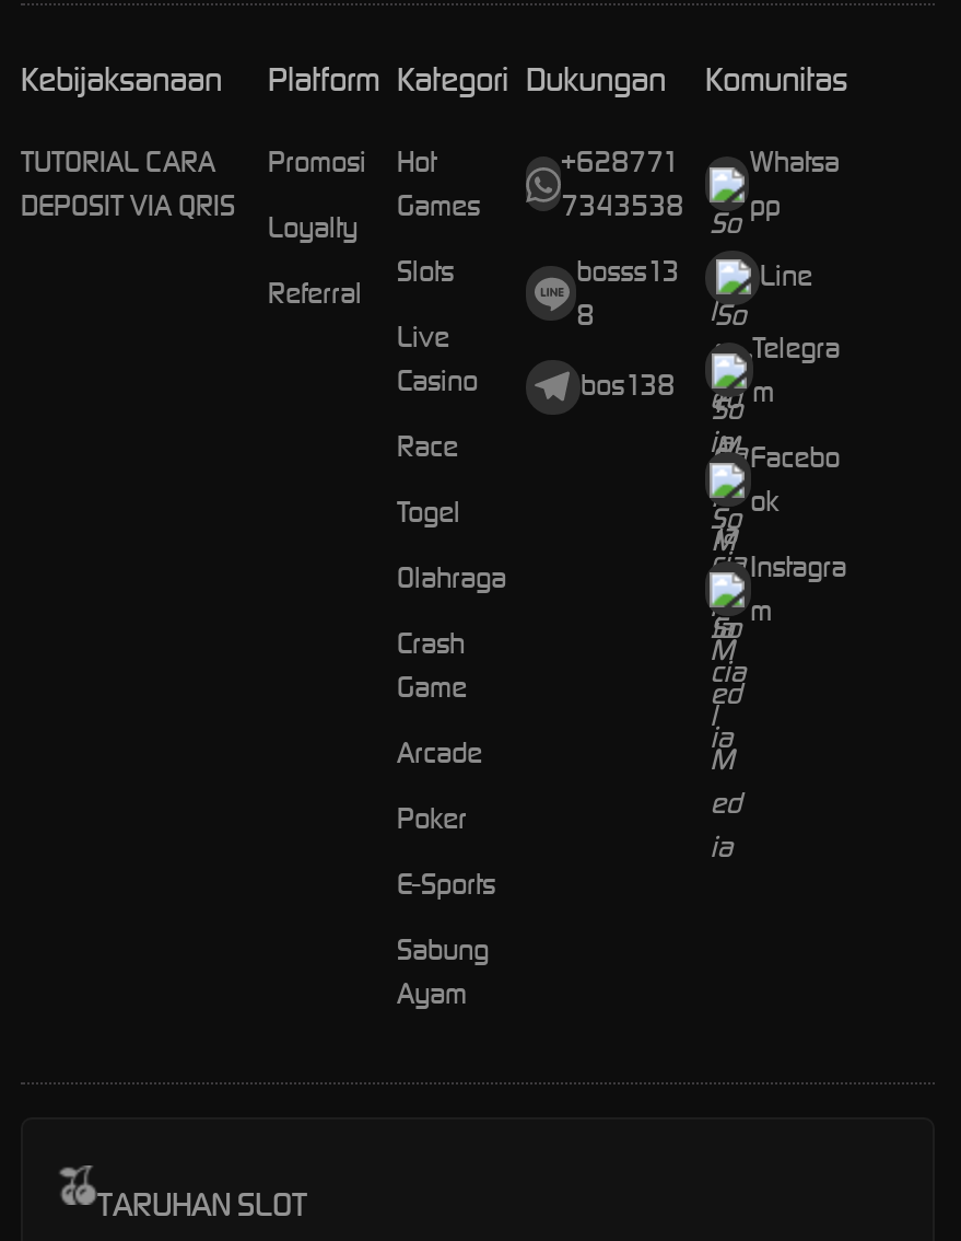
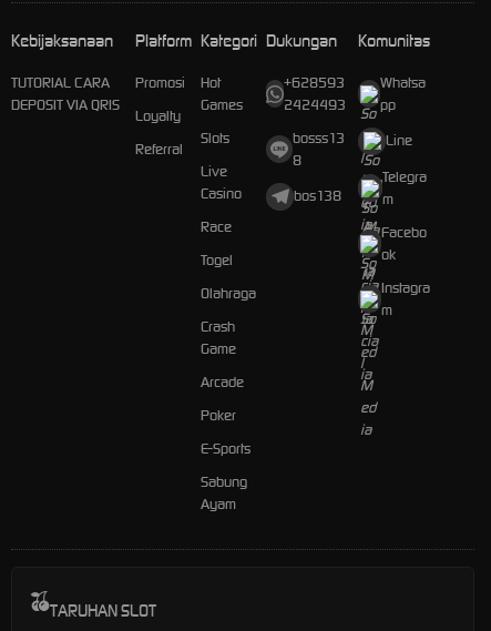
[561,142,839,180] +628771 Whatsa -> [284,73,426,92] +628593 Whatsa
[561,186,780,223] 7343538 pp -> [284,95,396,114] 2424493 pp

